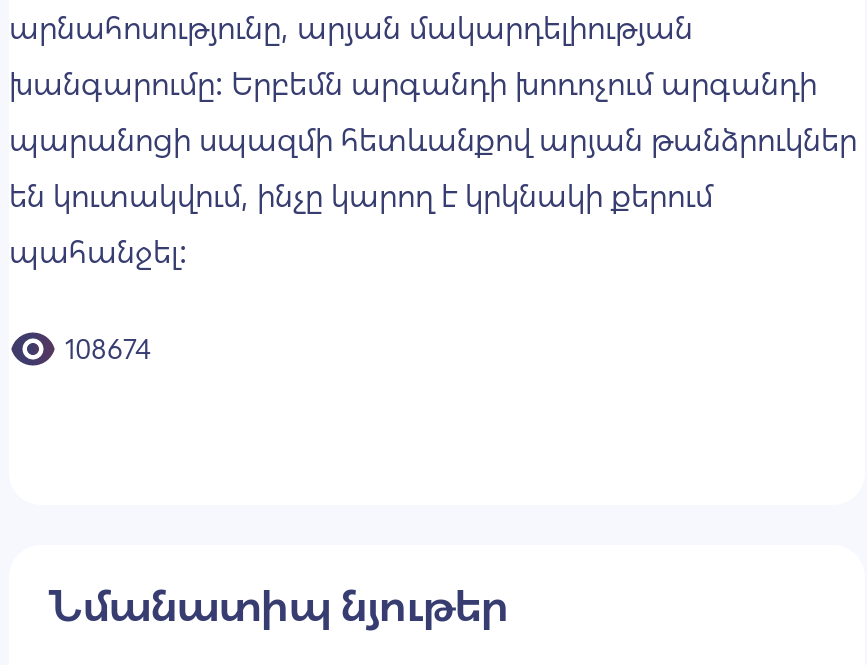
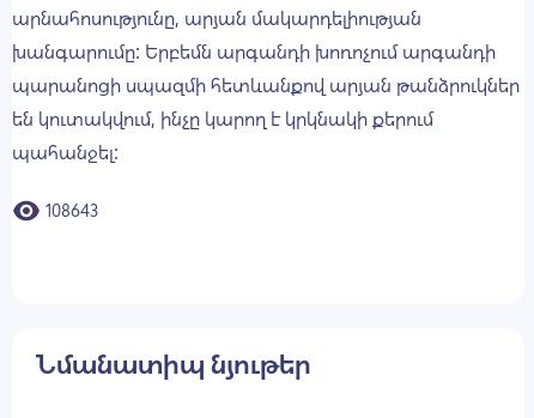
[57,332,151,366] 108674 -> [41,201,98,221] 108643

